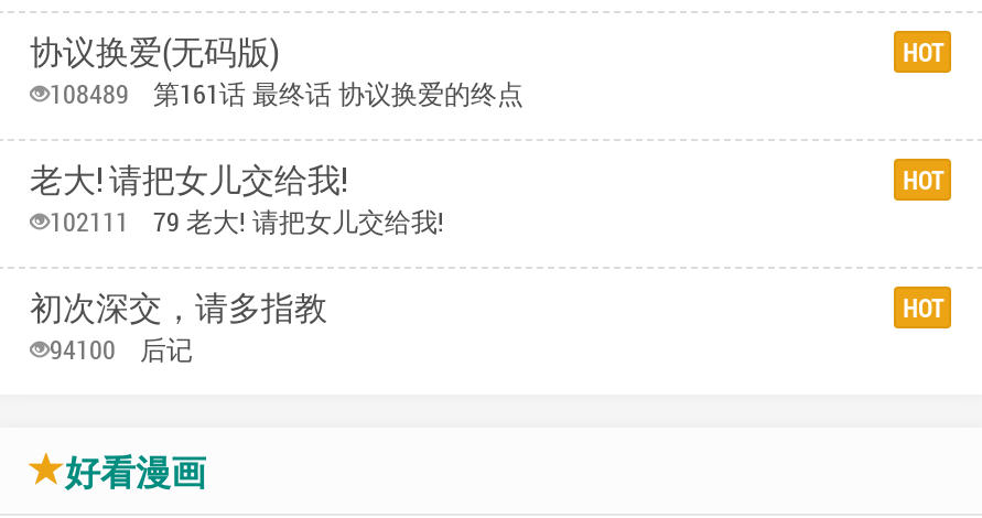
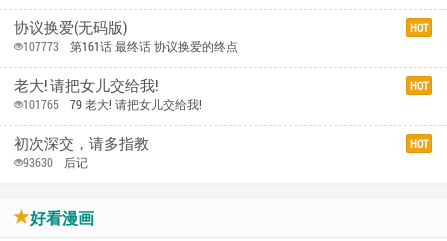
[50,75,524,110] 108489 第161话 最终话 协议换爱的终点 -> [23,38,238,54] 107773 第161话 最终话 协议换爱的终点
[50,203,444,238] 102111 79 老大! 请把女儿交给我! -> [23,96,202,112] 101765 79 老大! 请把女儿交给我!
[50,331,193,366] 94100 后记 -> [23,154,88,170] 93630 后记

